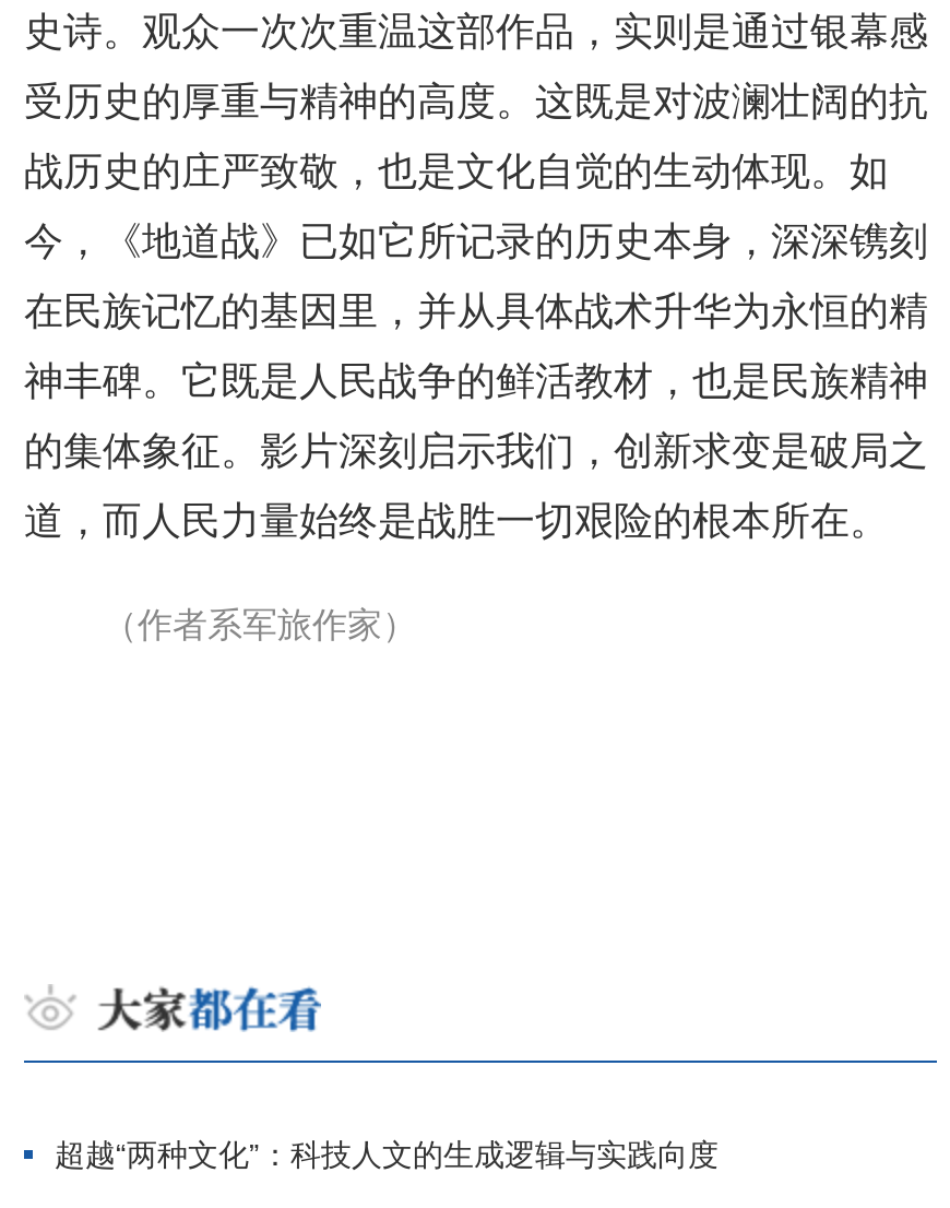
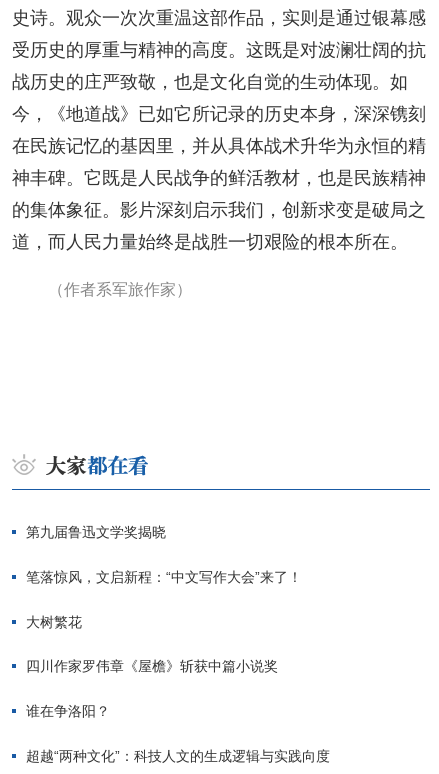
none -> [26,524,302,719] 第九届鲁迅文学奖揭晓 | 笔落惊风，文启新程：“中文写作大会”来了！ | 大树繁花 | 四川作家罗伟章《屋檐》斩获中篇小说奖 | 谁在争洛阳？

